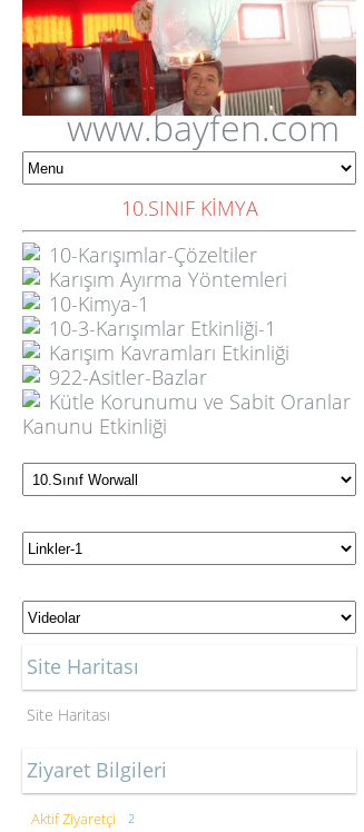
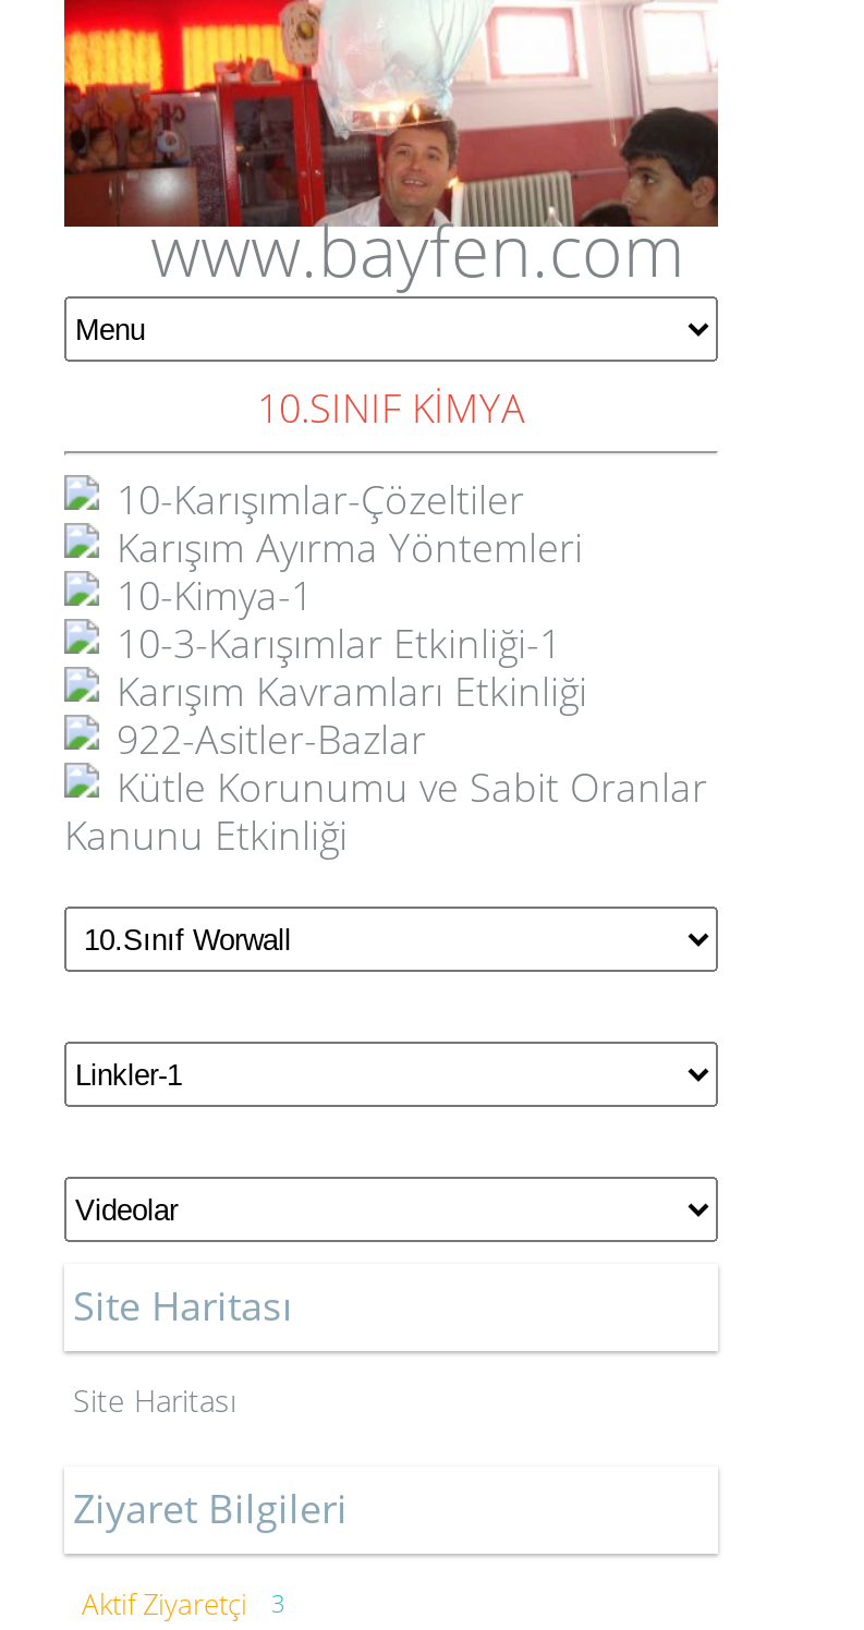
[31,809,135,829] Aktif Ziyaretçi 2 -> [82,1584,284,1624] Aktif Ziyaretçi 3

